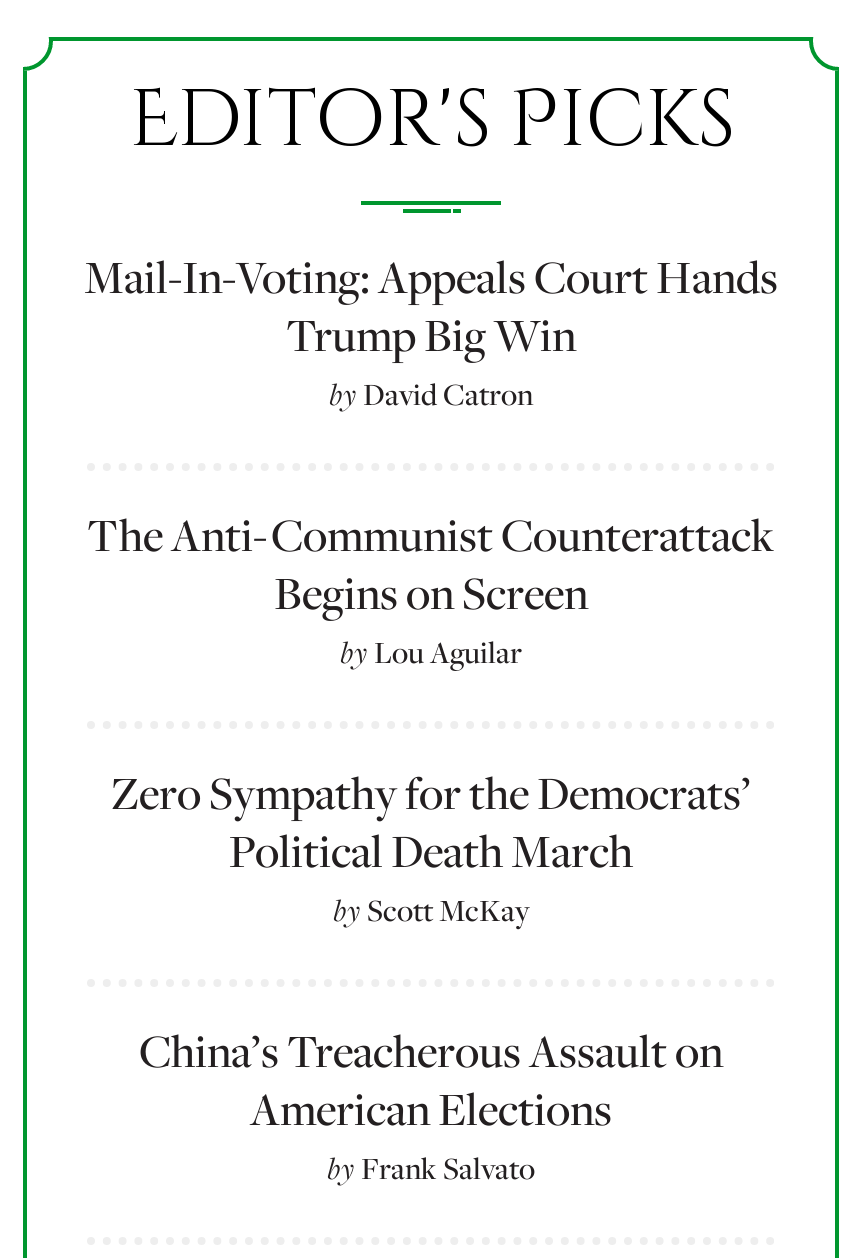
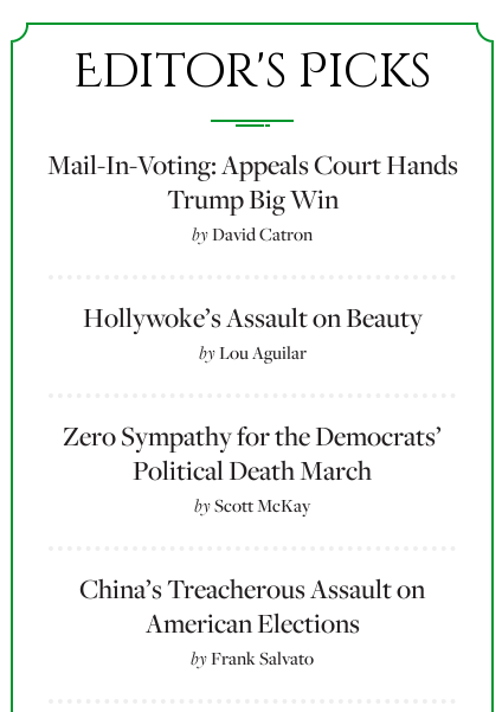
[87,509,775,623] The Anti-Communist Counterattack | Begins on Screen -> [82,302,422,335] Hollywoke’s Assault on Beauty

